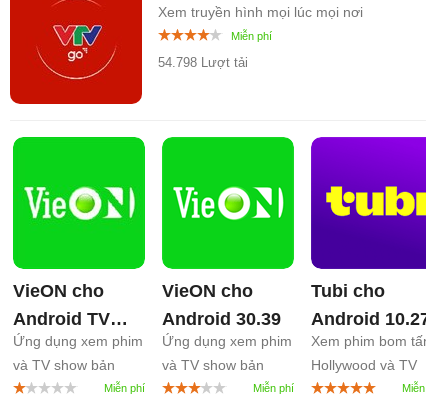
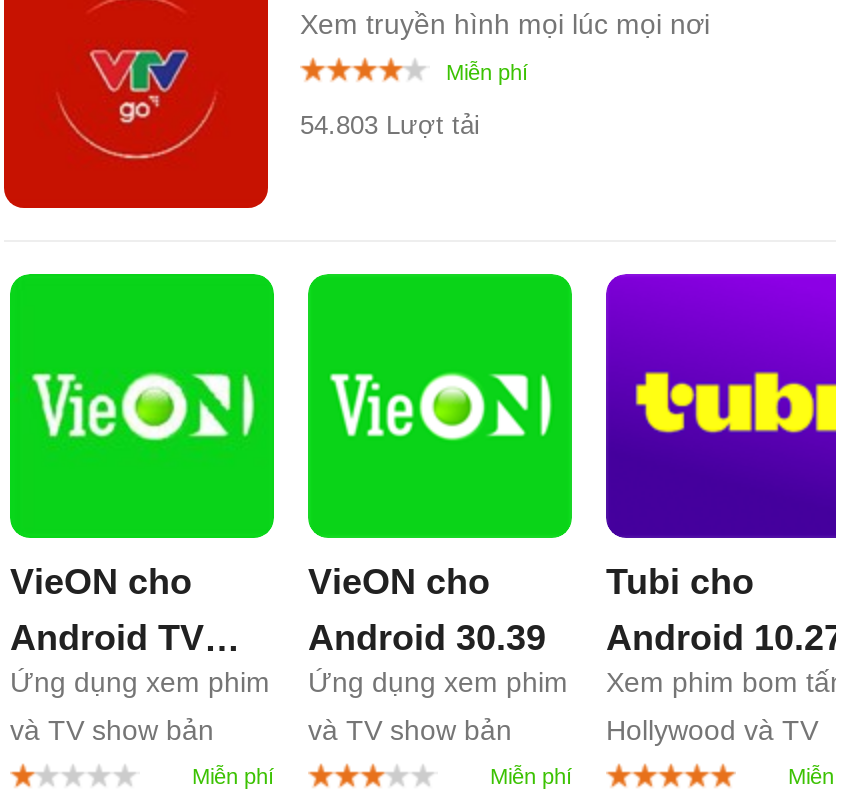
[158,55,248,70] 54.798 Lượt tải -> [300,110,480,140] 54.803 Lượt tải

